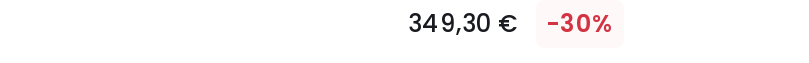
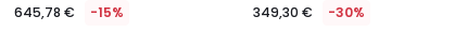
none -> [14,3,124,21] 645,78 € | -15%

